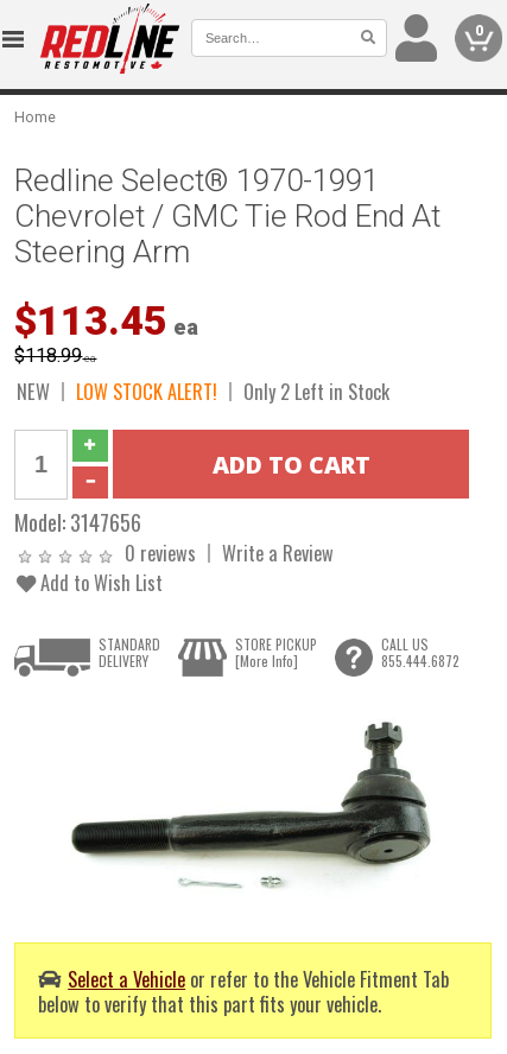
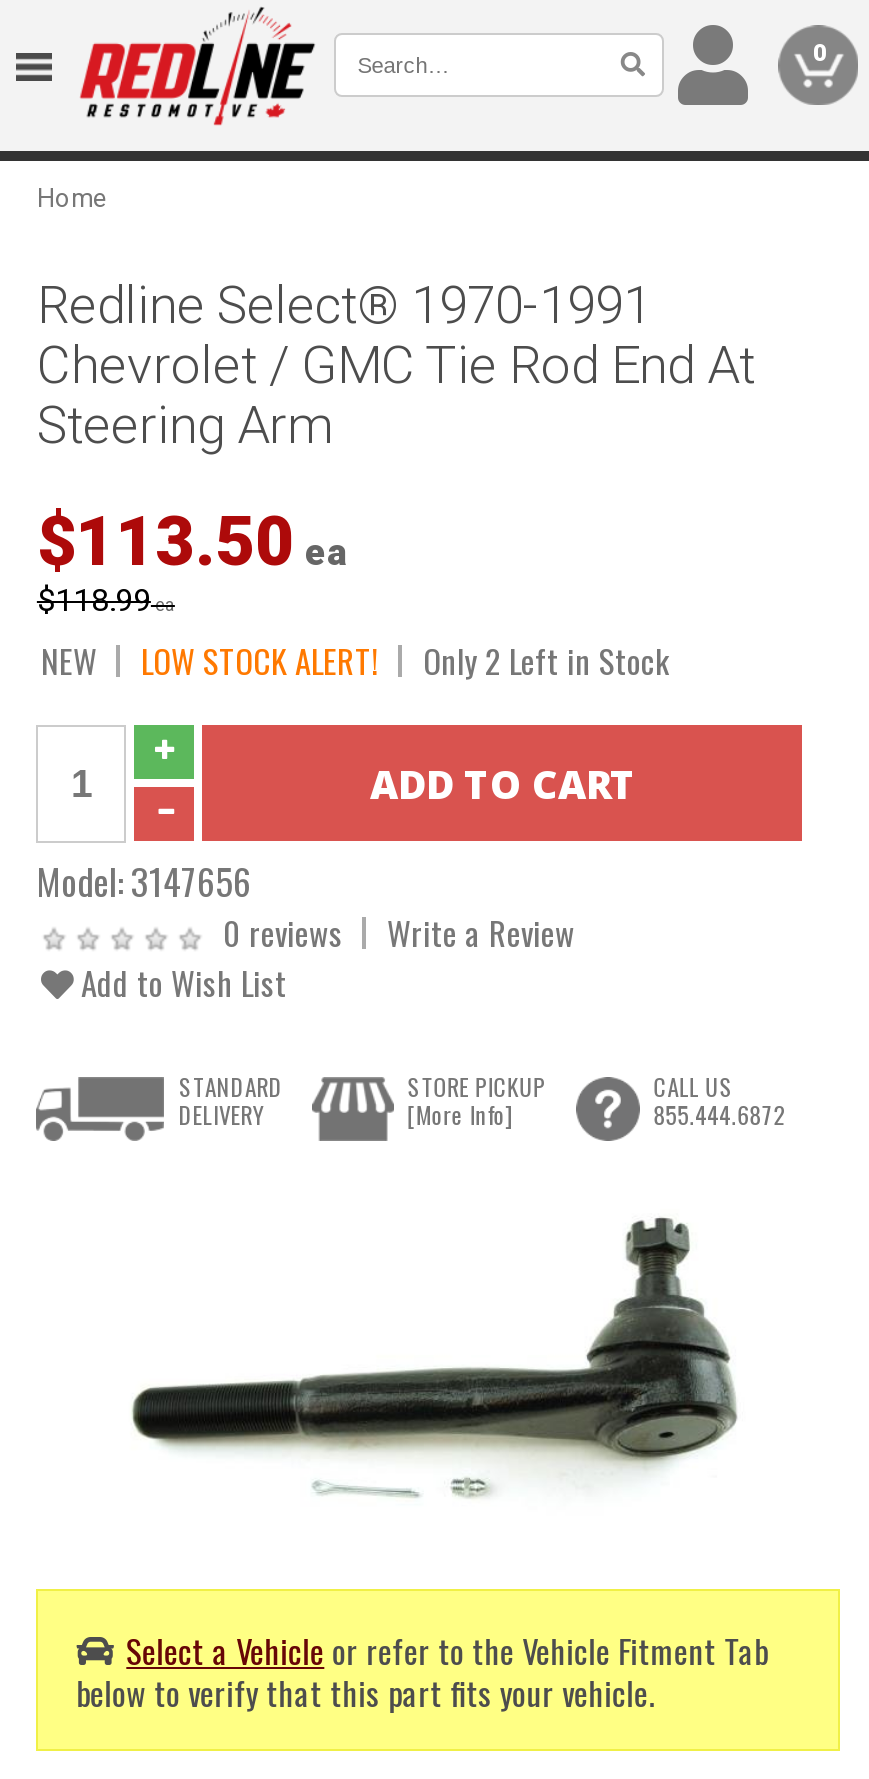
[15,298,199,344] $113.45 ea -> [37,503,347,581] $113.50 ea

